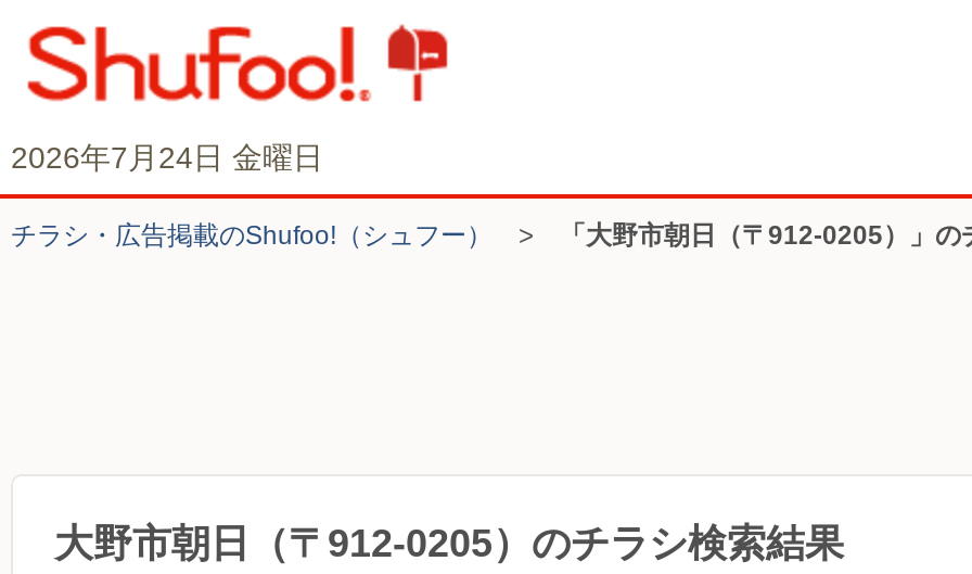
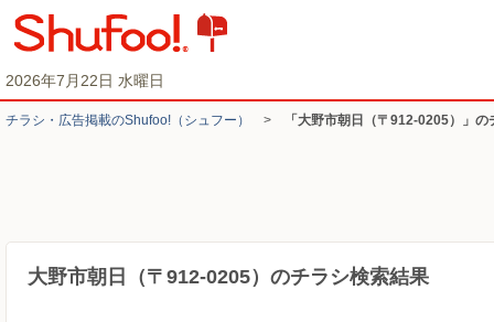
[11,140,323,175] 2026年7月24日 金曜日 -> [6,72,164,89] 2026年7月22日 水曜日

